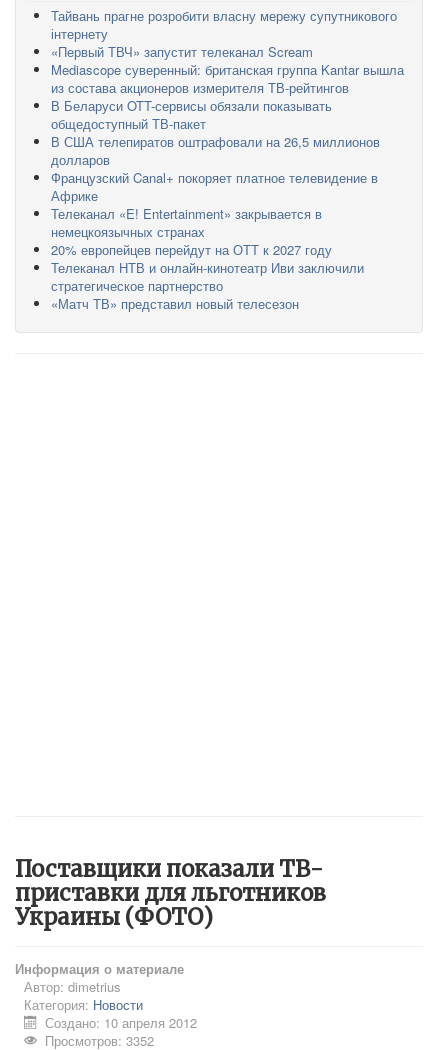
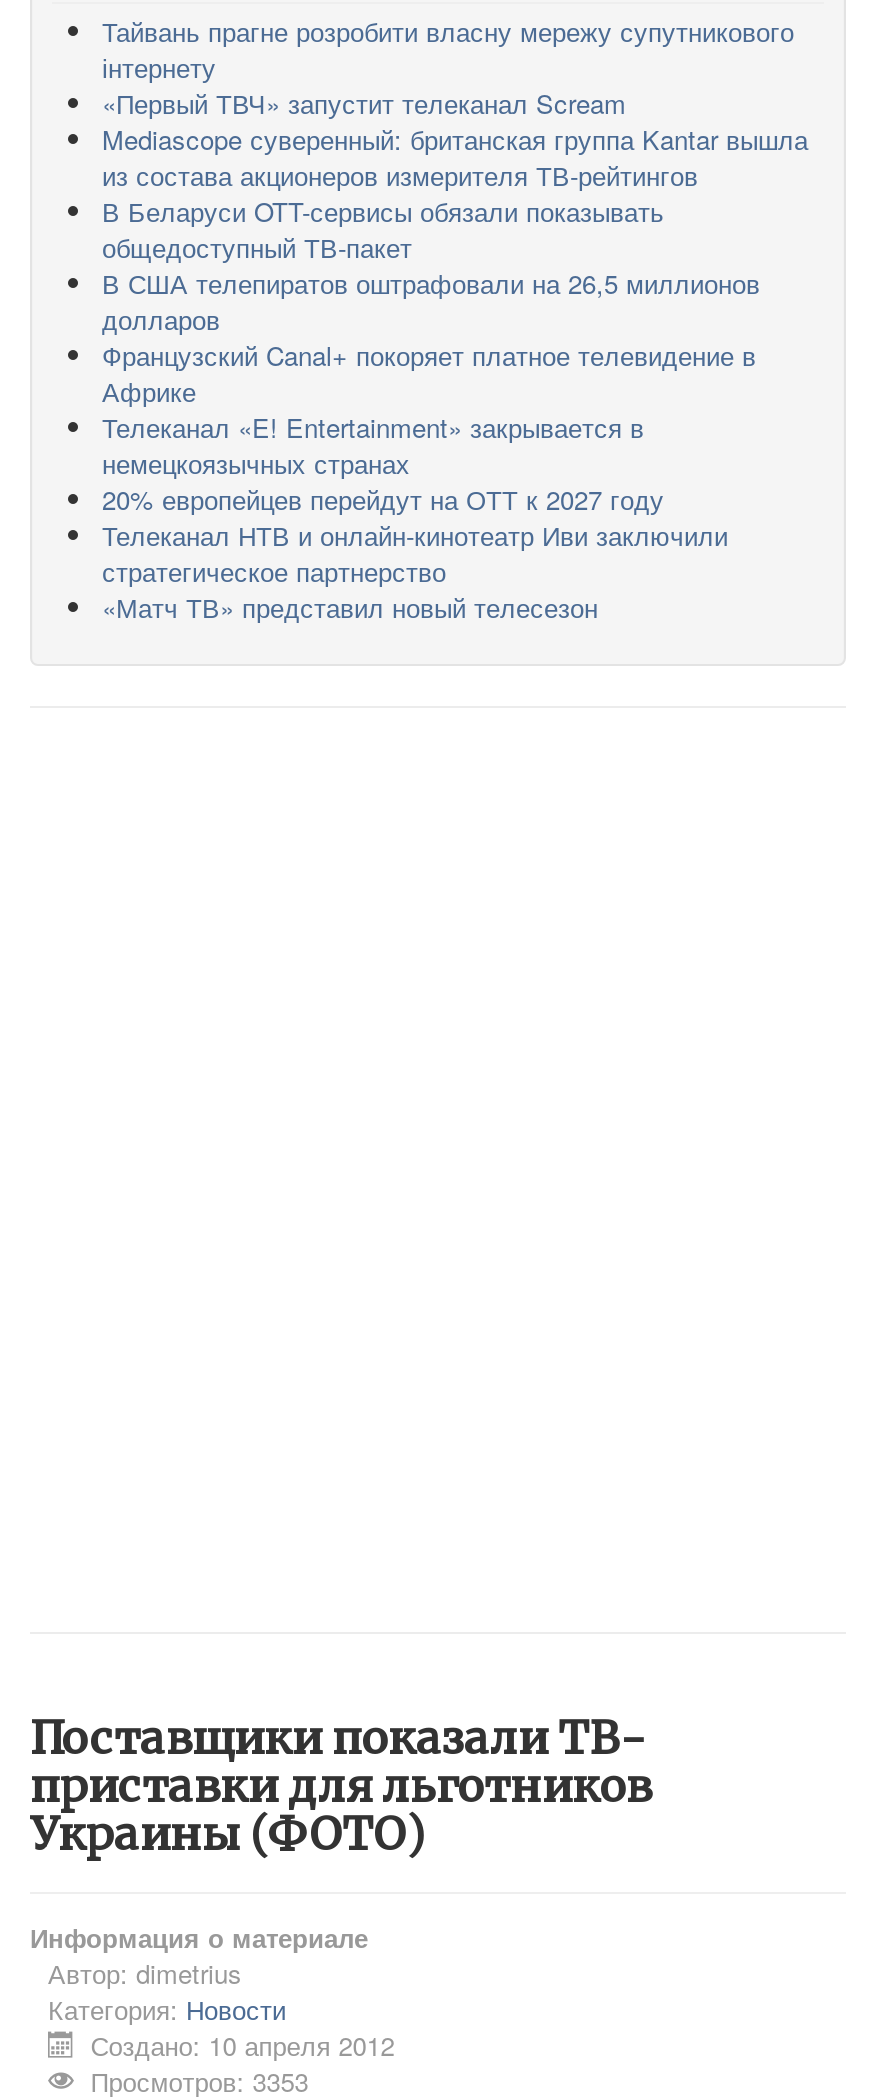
[45,1031,154,1050] Просмотров: 3352 -> [90,2062,308,2100] Просмотров: 3353

